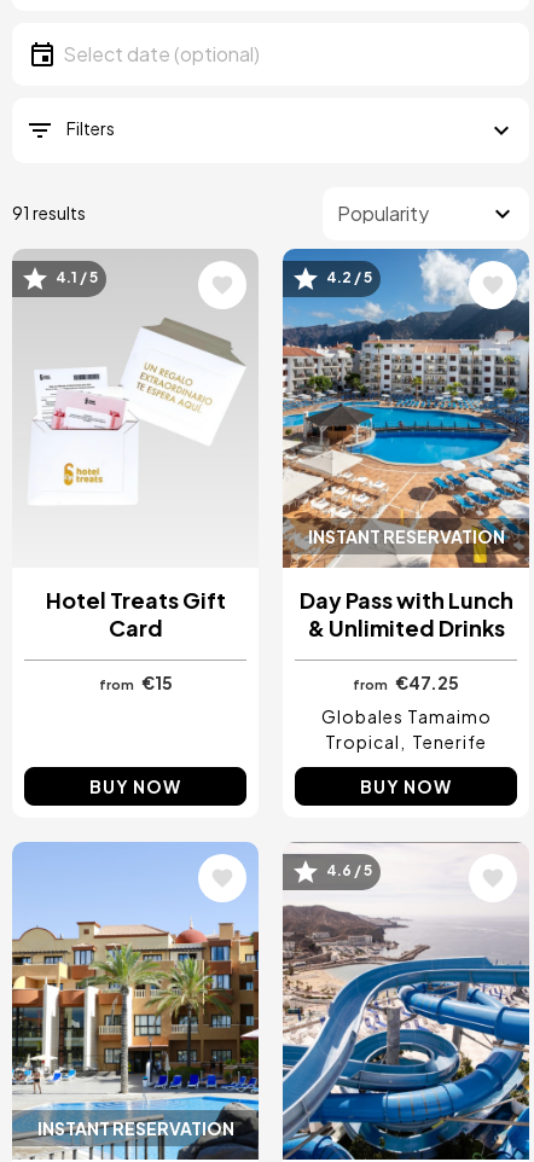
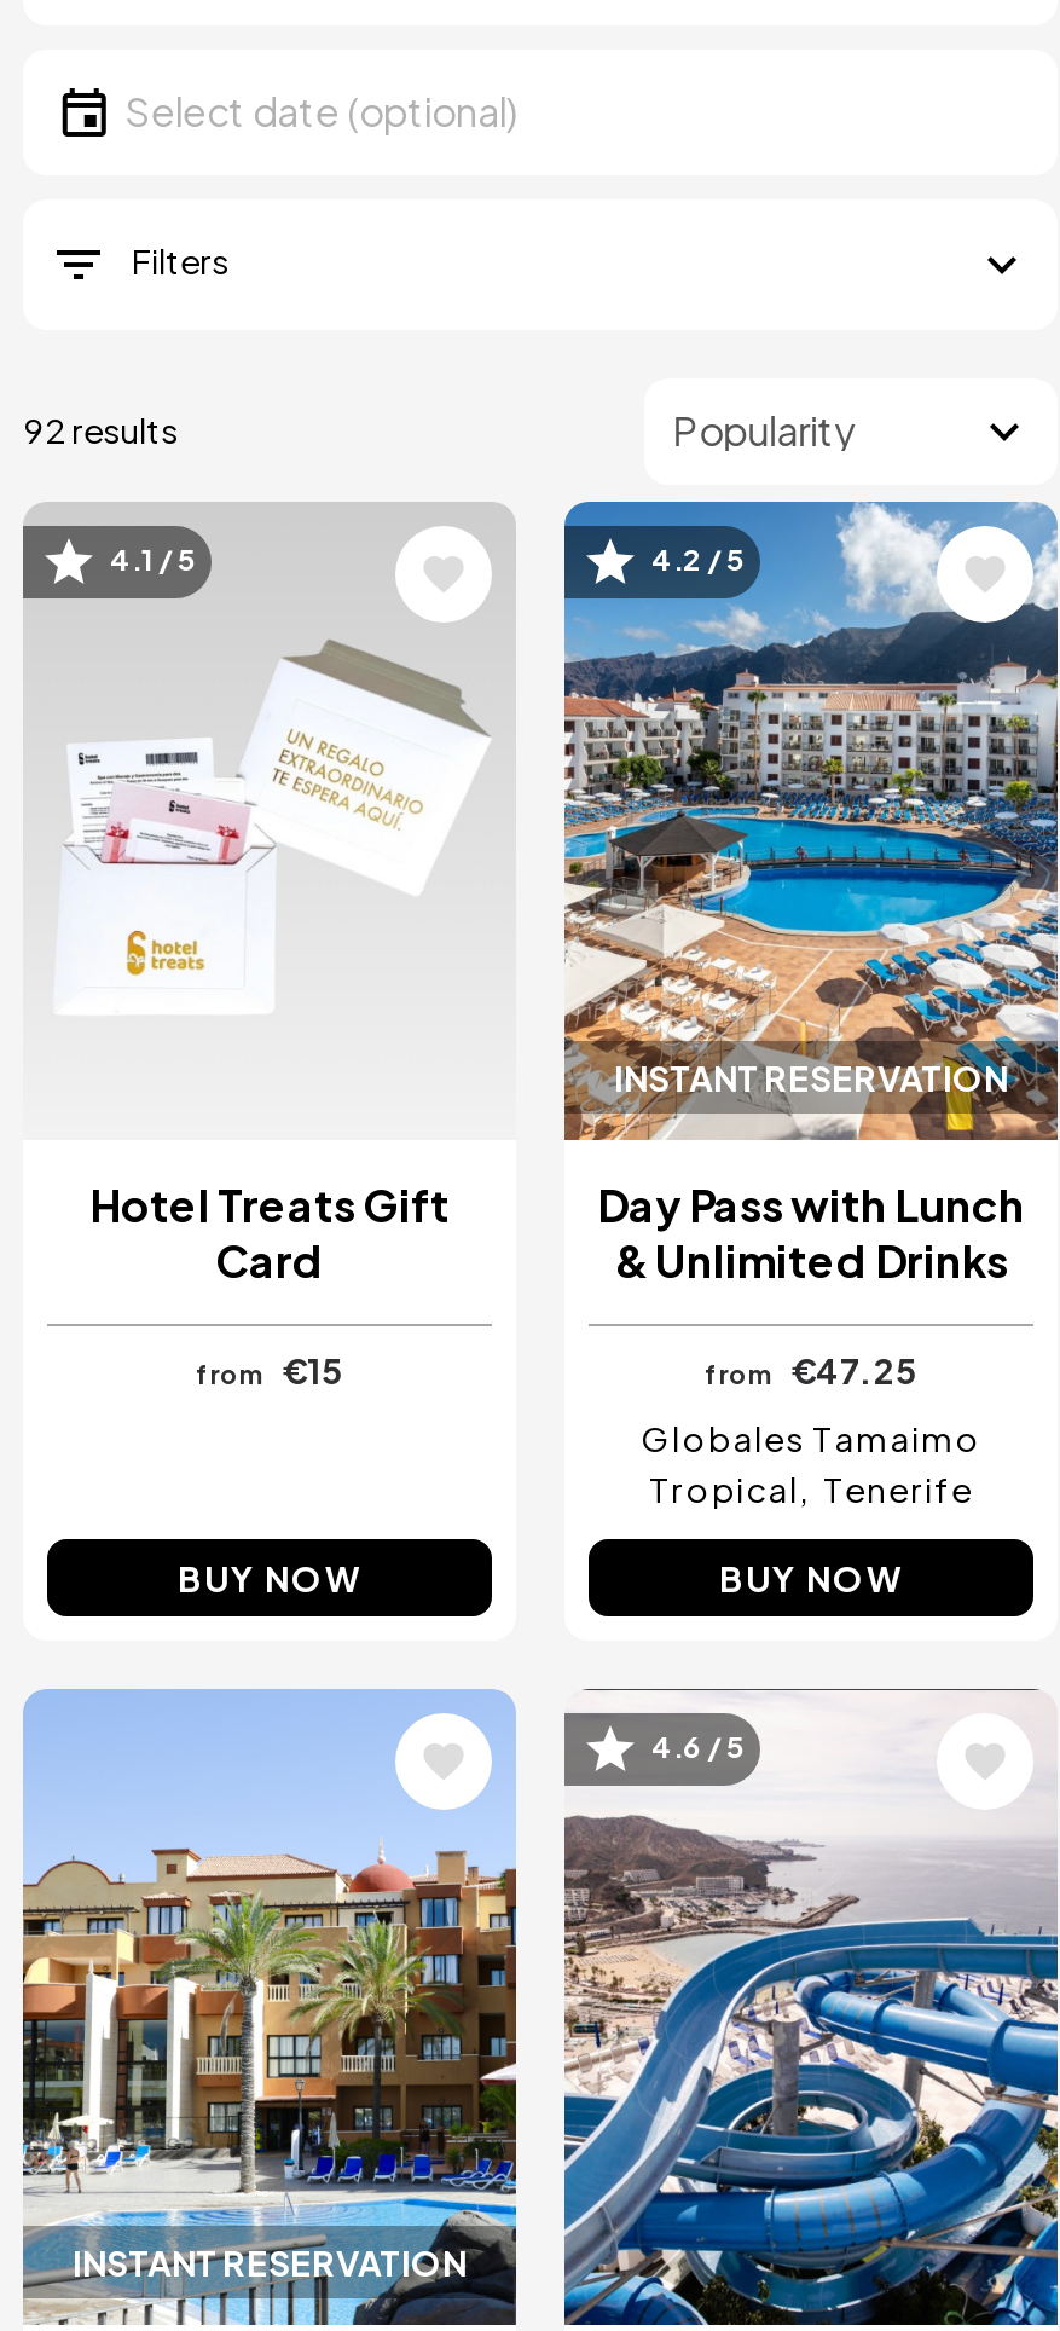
[12,202,86,223] 91 results -> [23,407,178,451] 92 results

